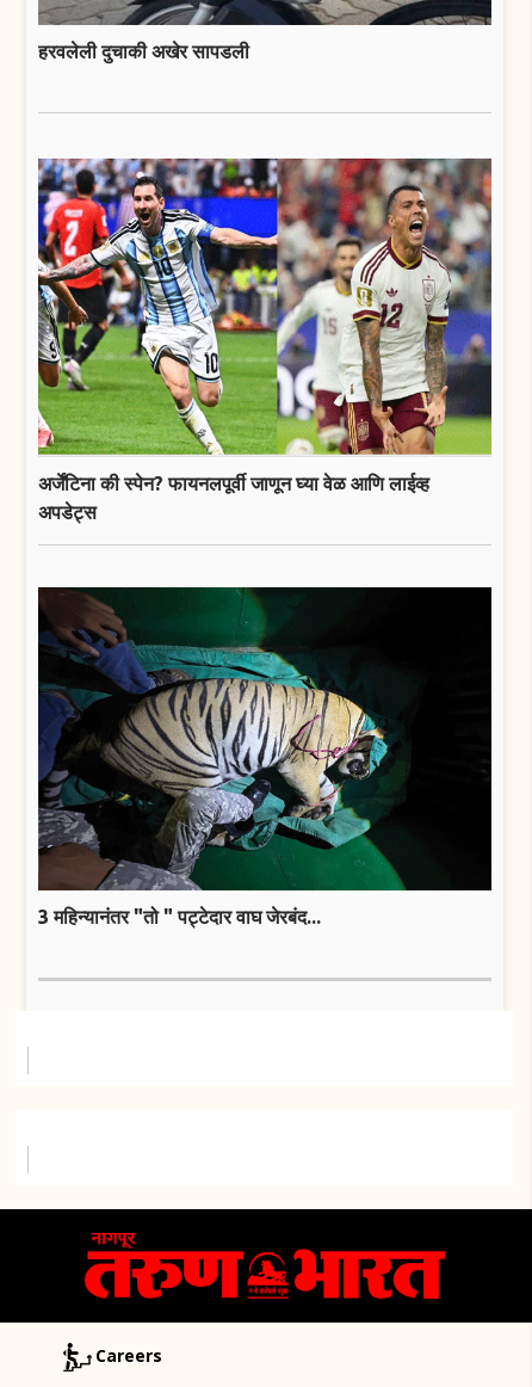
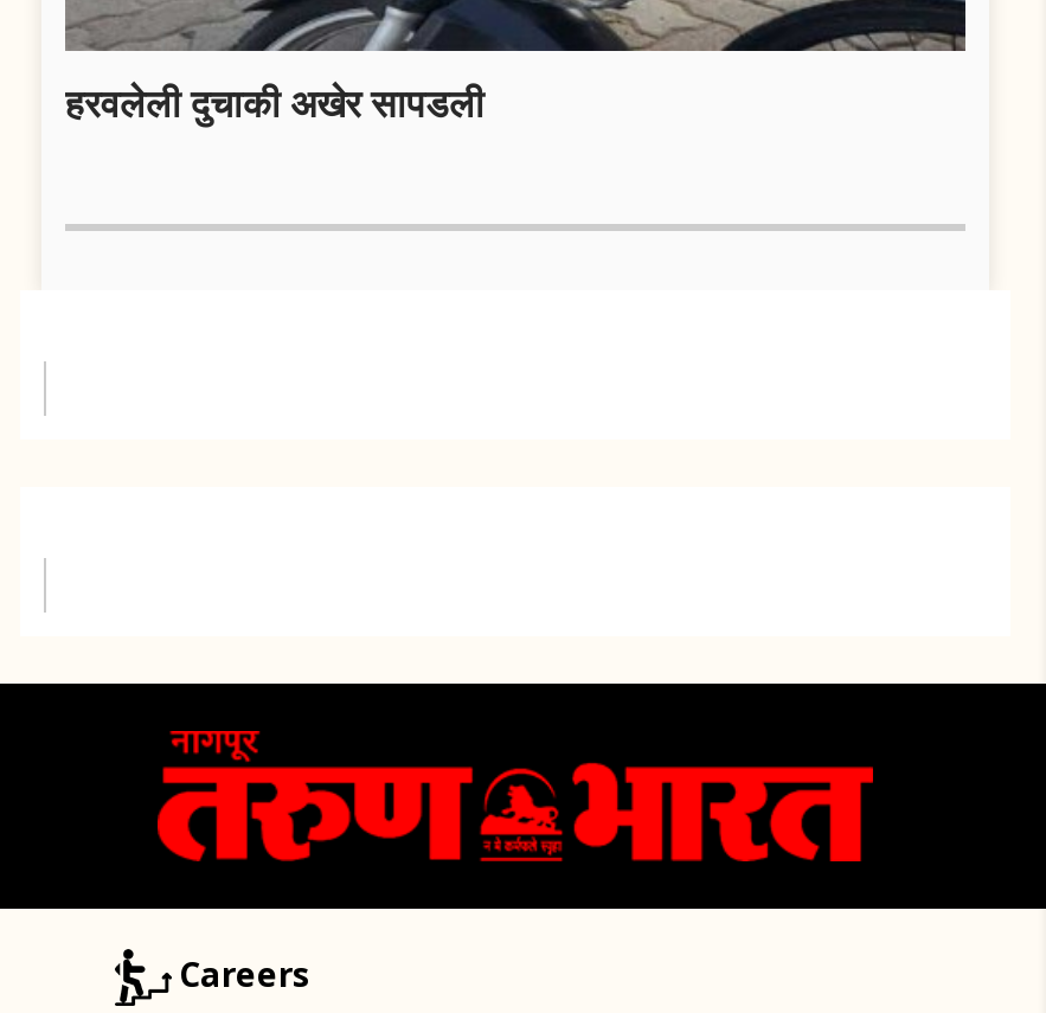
[37,158,493,523] [image] | अर्जेंटिना की स्पेन? फायनलपूर्वी जाणून घ्या वेळ आणि लाईव्ह | अपडेट्स -> none
[38,586,491,927] [image] | 3 महिन्यानंतर "तो " पट्टेदार वाघ जेरबंद... -> none

